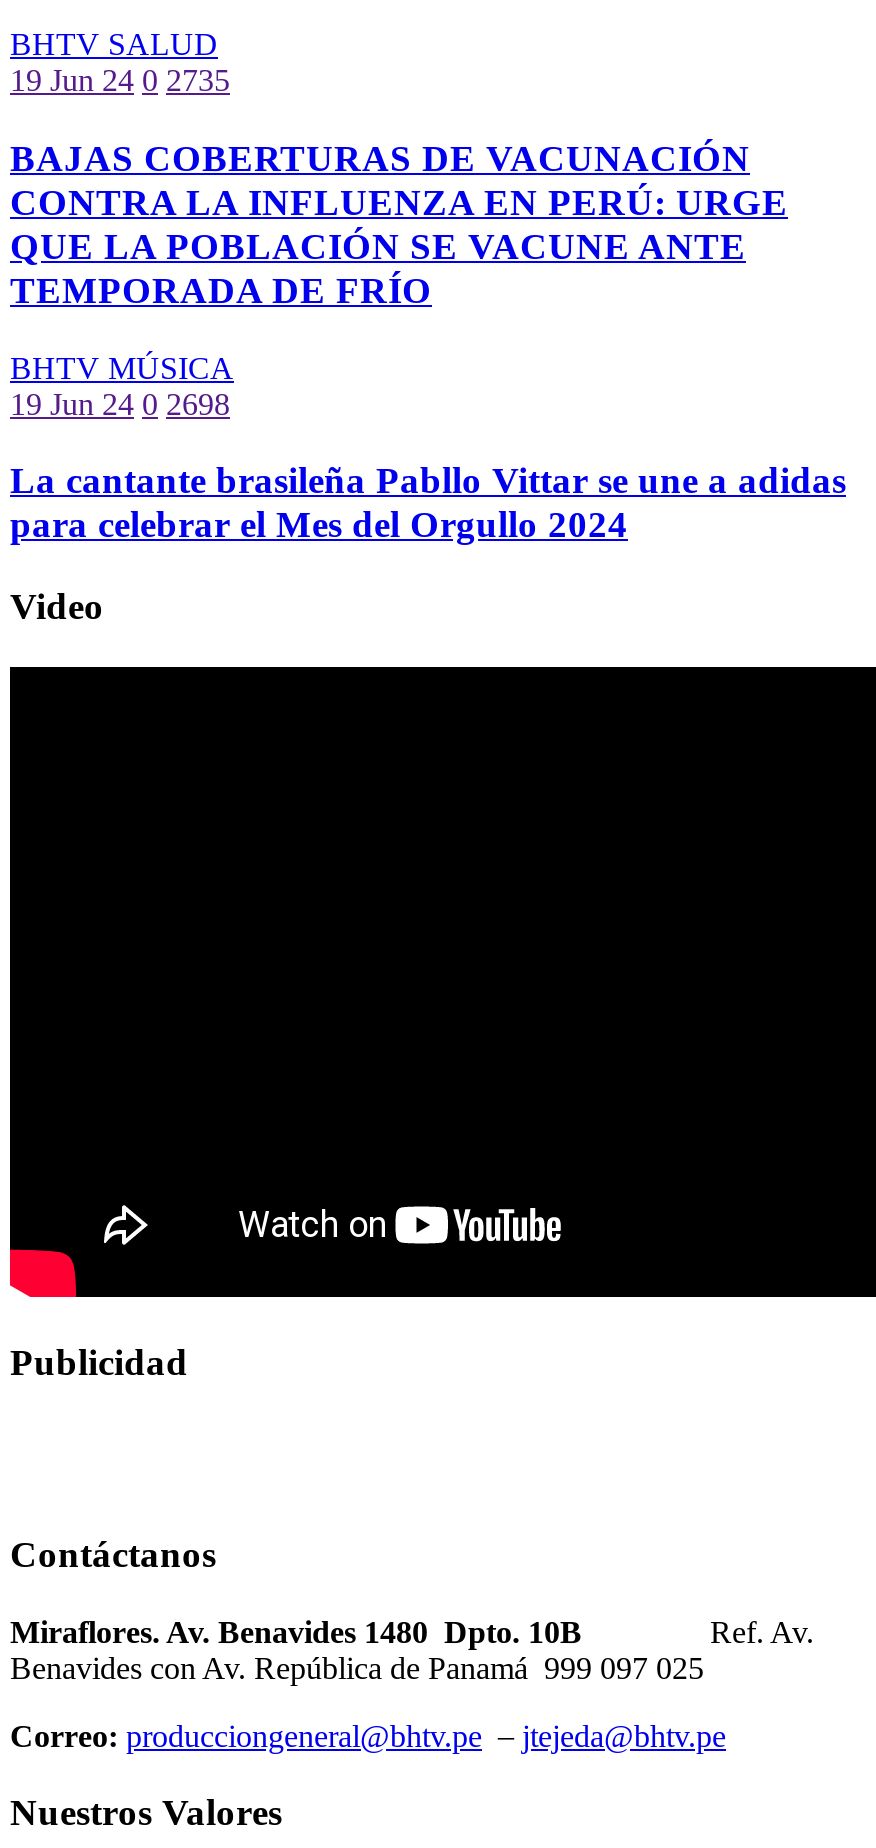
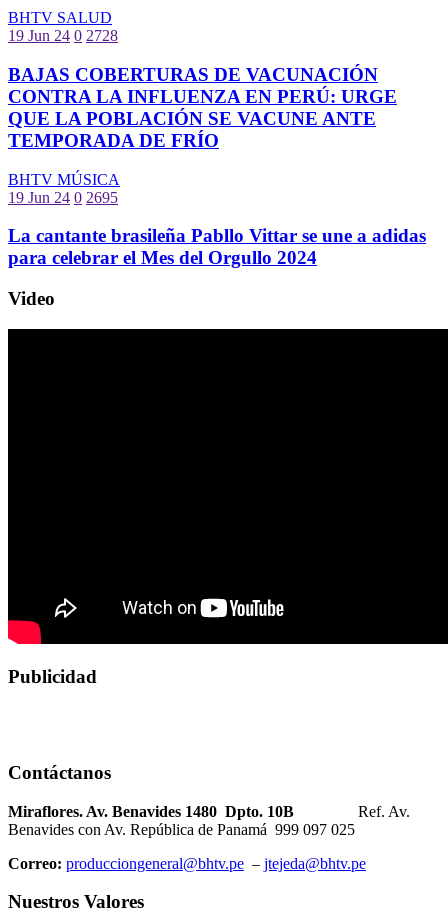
[10,63,230,97] 19 Jun 24 0 2735 -> [8,27,118,44] 19 Jun 24 0 2728
[10,386,230,420] 19 Jun 24 0 2698 -> [8,188,118,205] 19 Jun 24 0 2695

